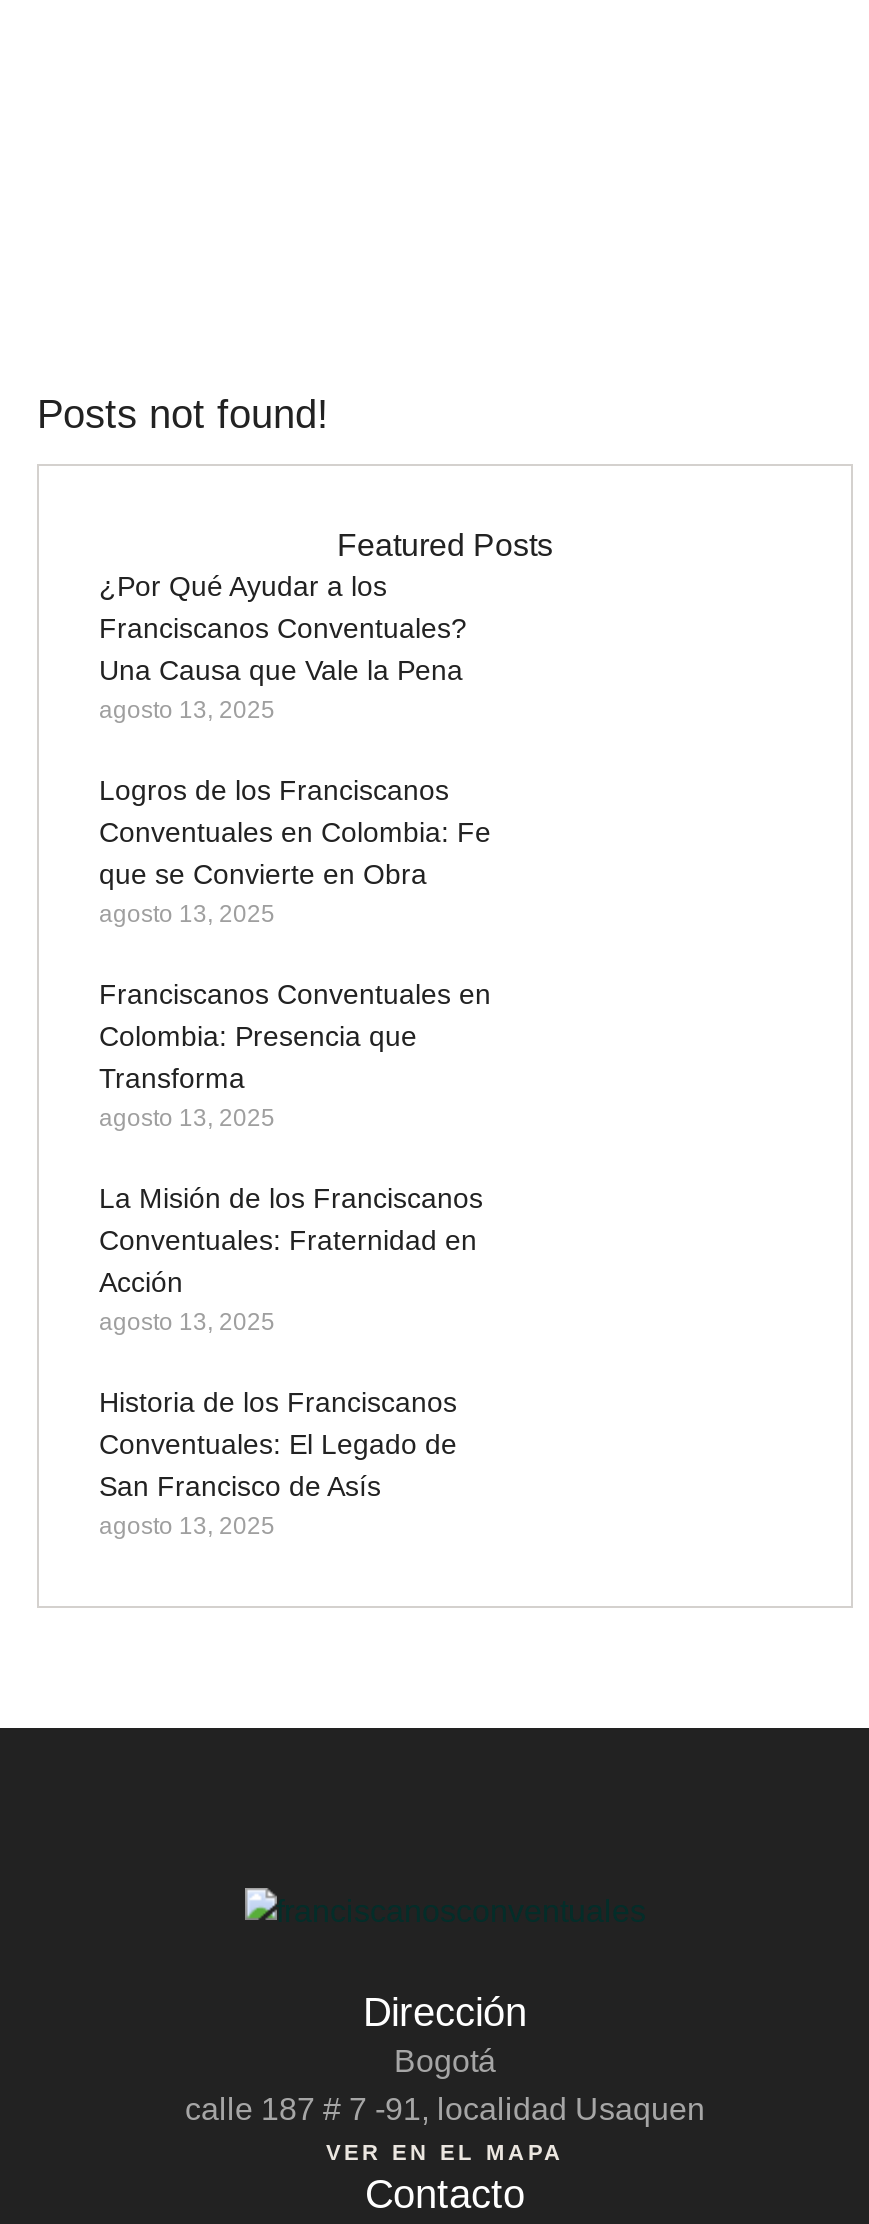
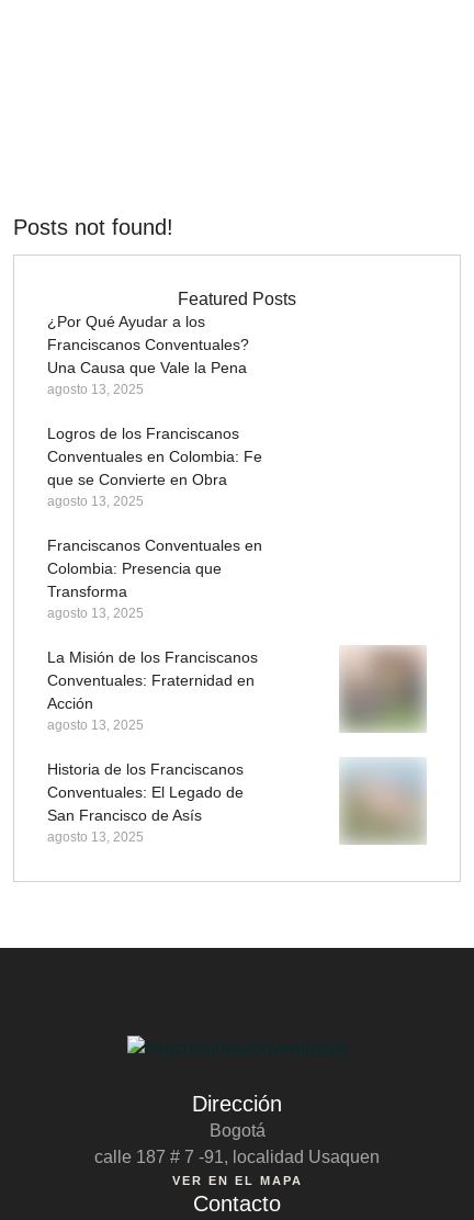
none -> [339,645,427,733] [image]
none -> [339,757,427,845] [image]

